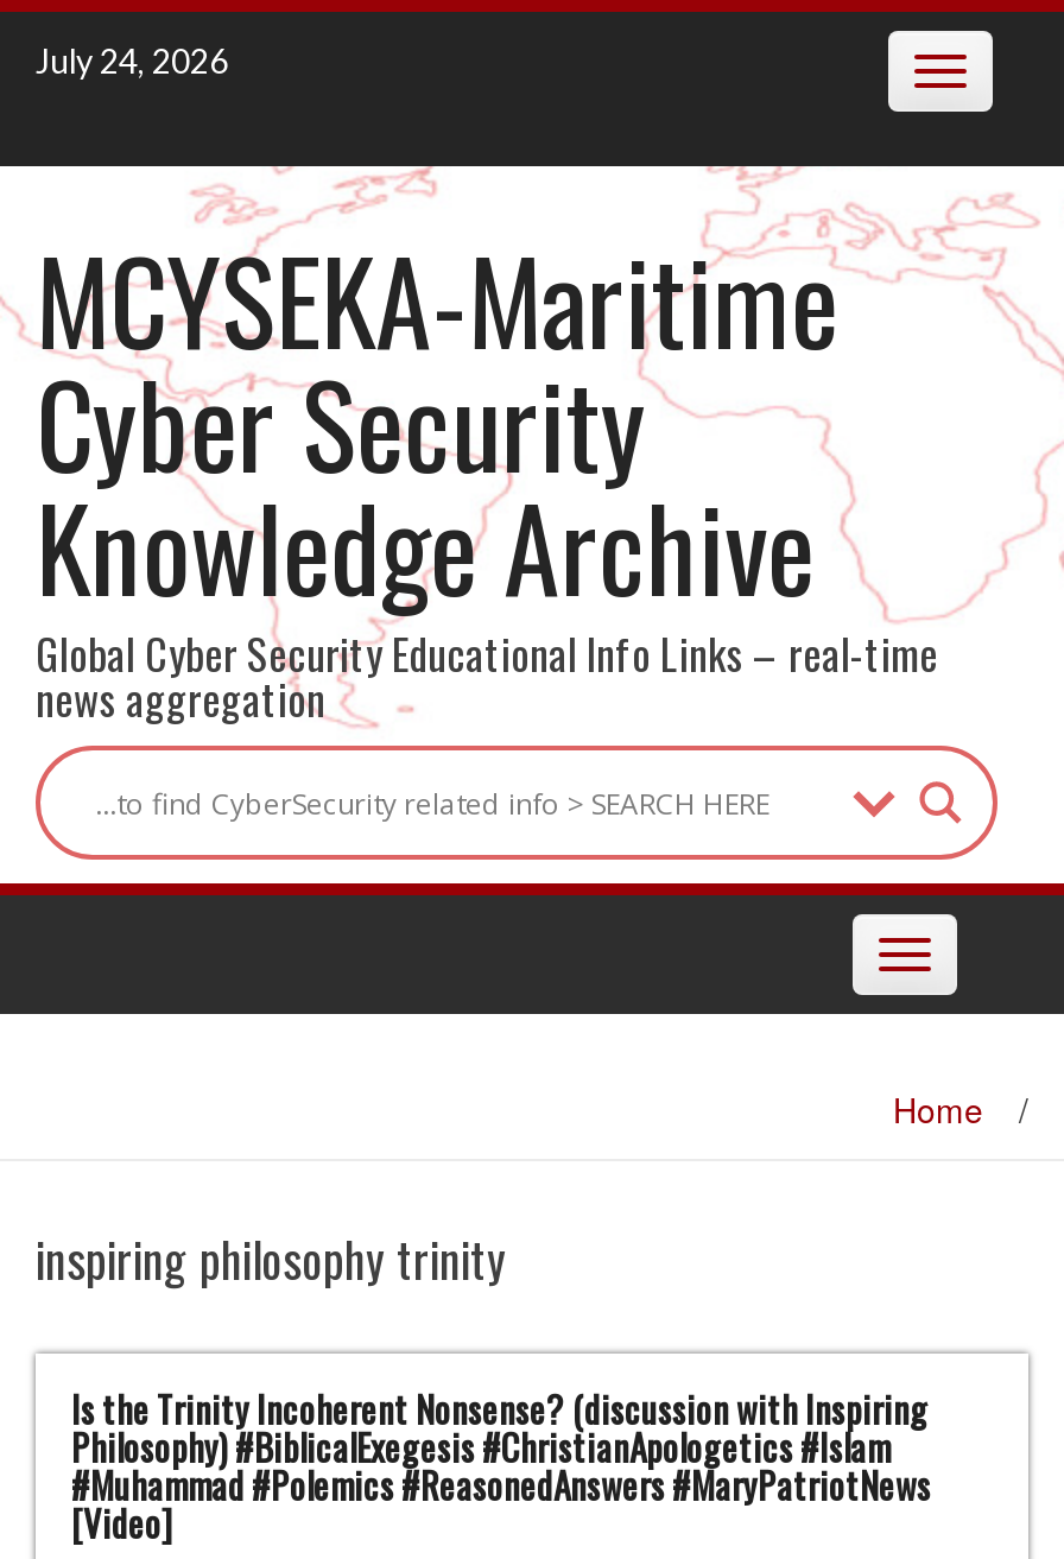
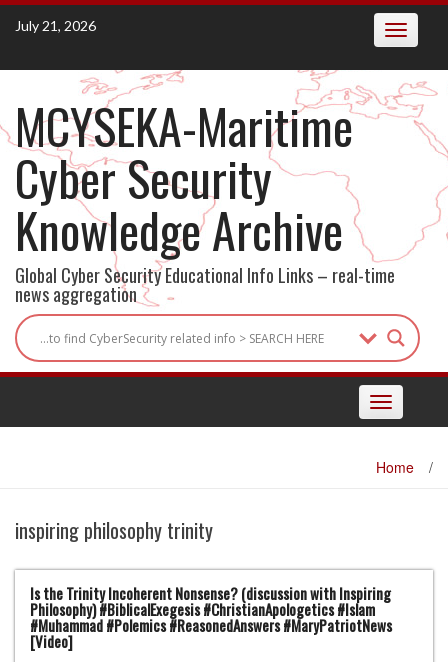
[36,40,228,81] July 24, 2026 -> [15,17,96,34] July 21, 2026

